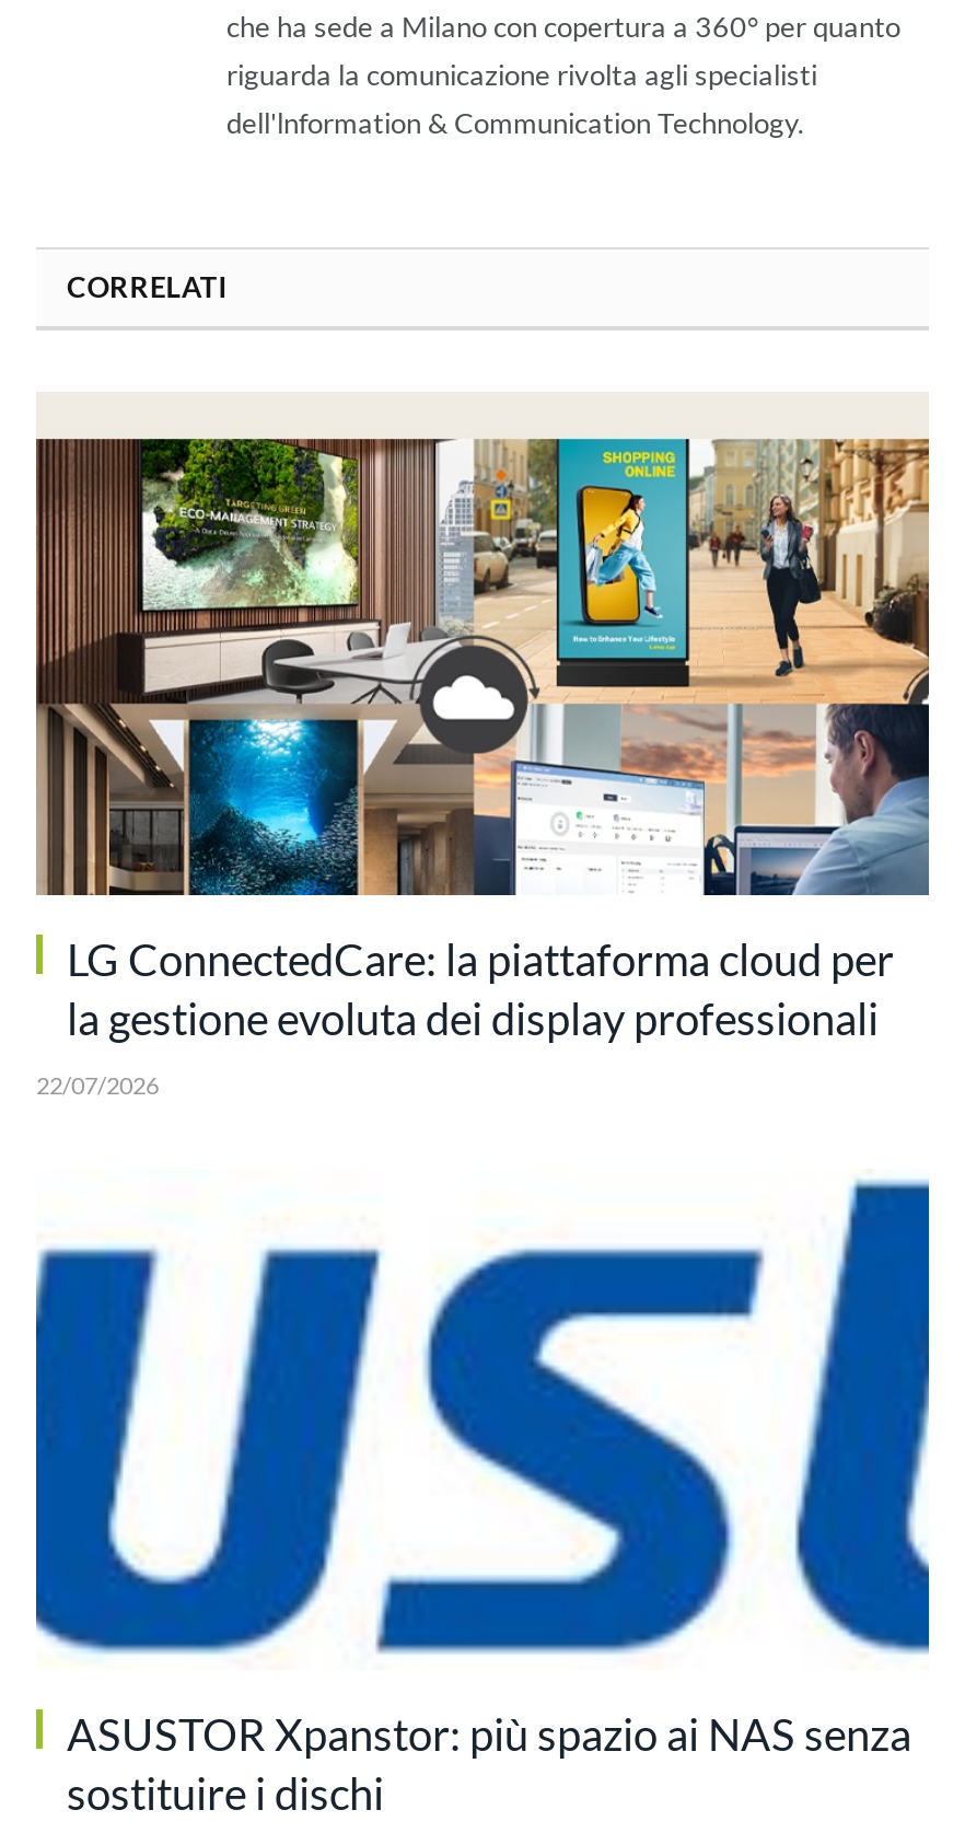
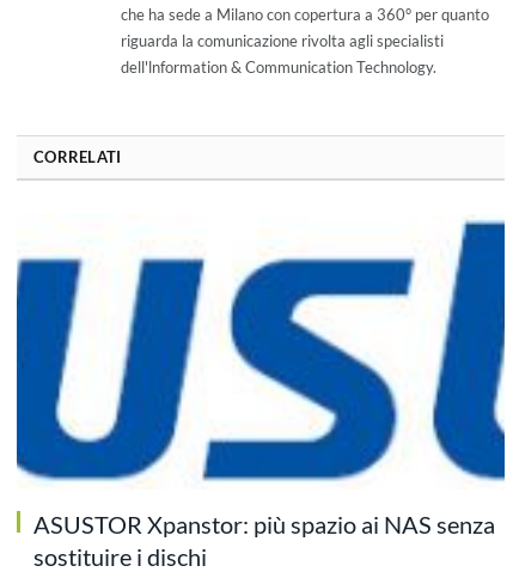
[34,433,931,1098] [image] | LG ConnectedCare: la piattaforma cloud per | la gestione evoluta dei display professionali | 22/07/2026 -> none

